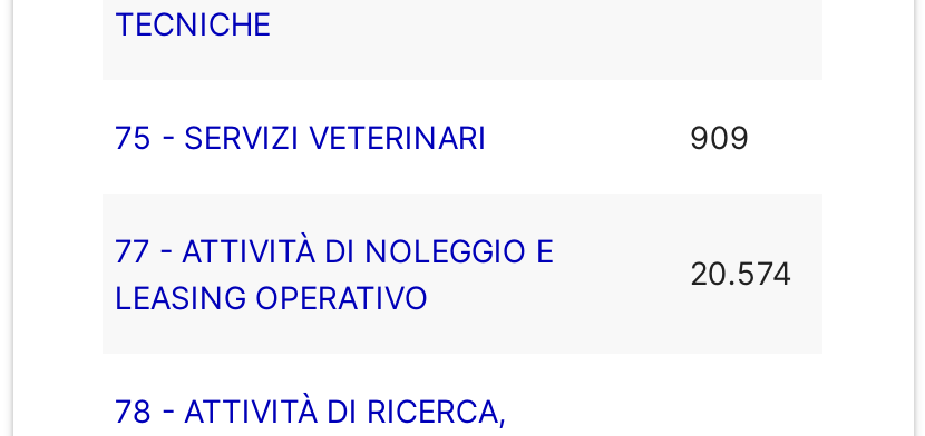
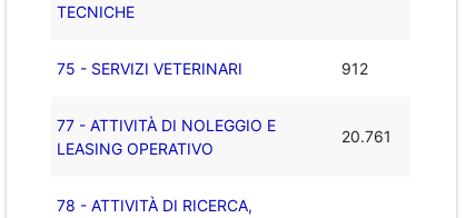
[690,118,750,156] 909 -> [342,59,369,78] 912
[690,254,792,292] 20.574 -> [342,127,392,146] 20.761

